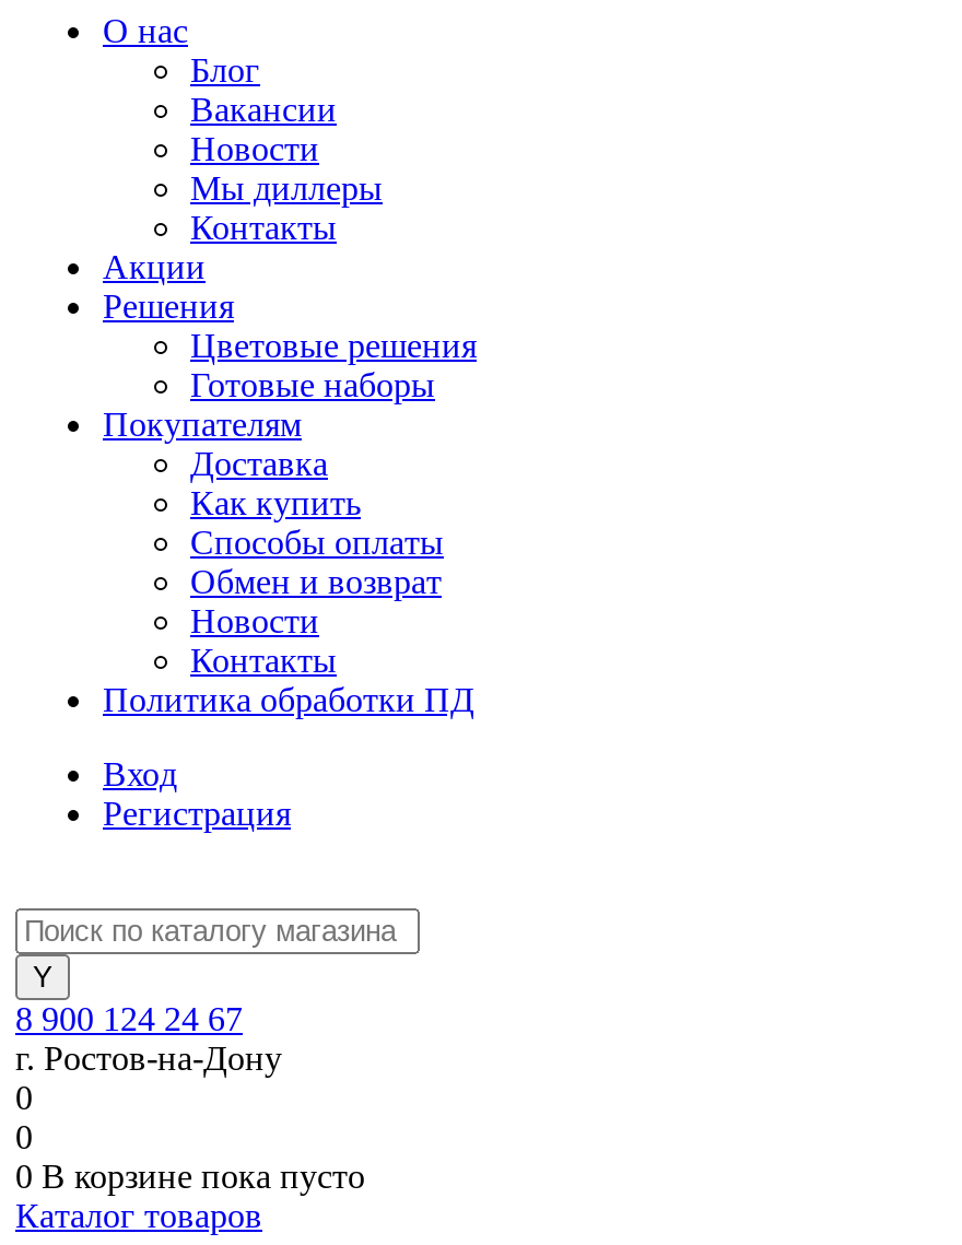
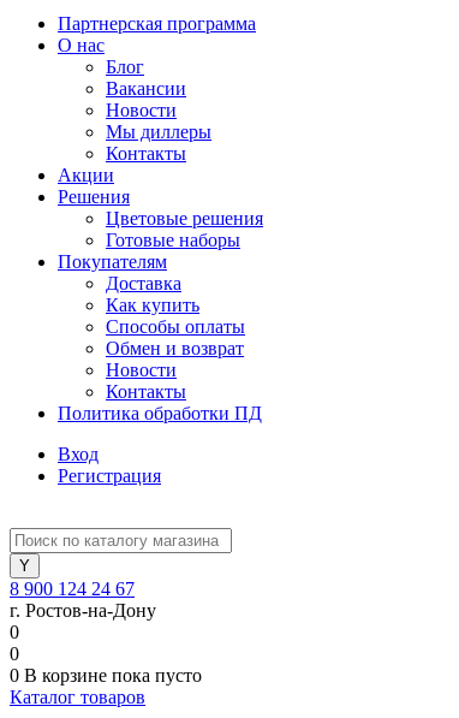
none -> [58,13,256,34] Партнерская программа

